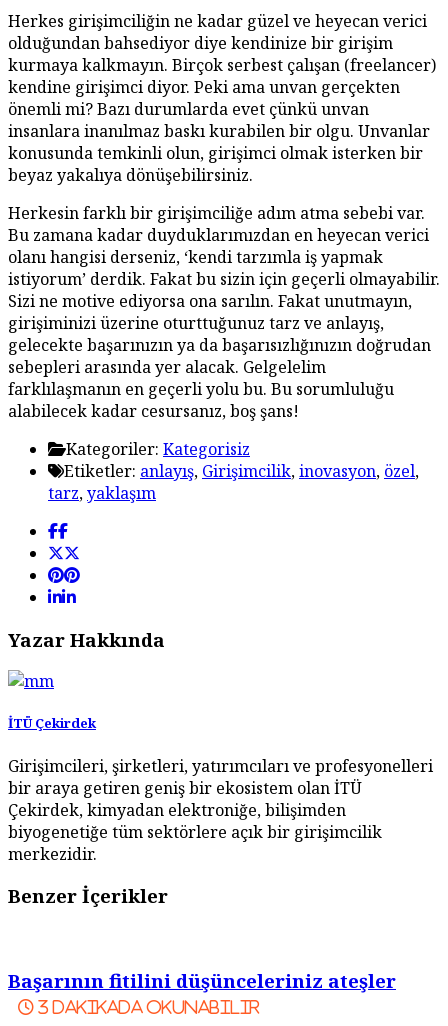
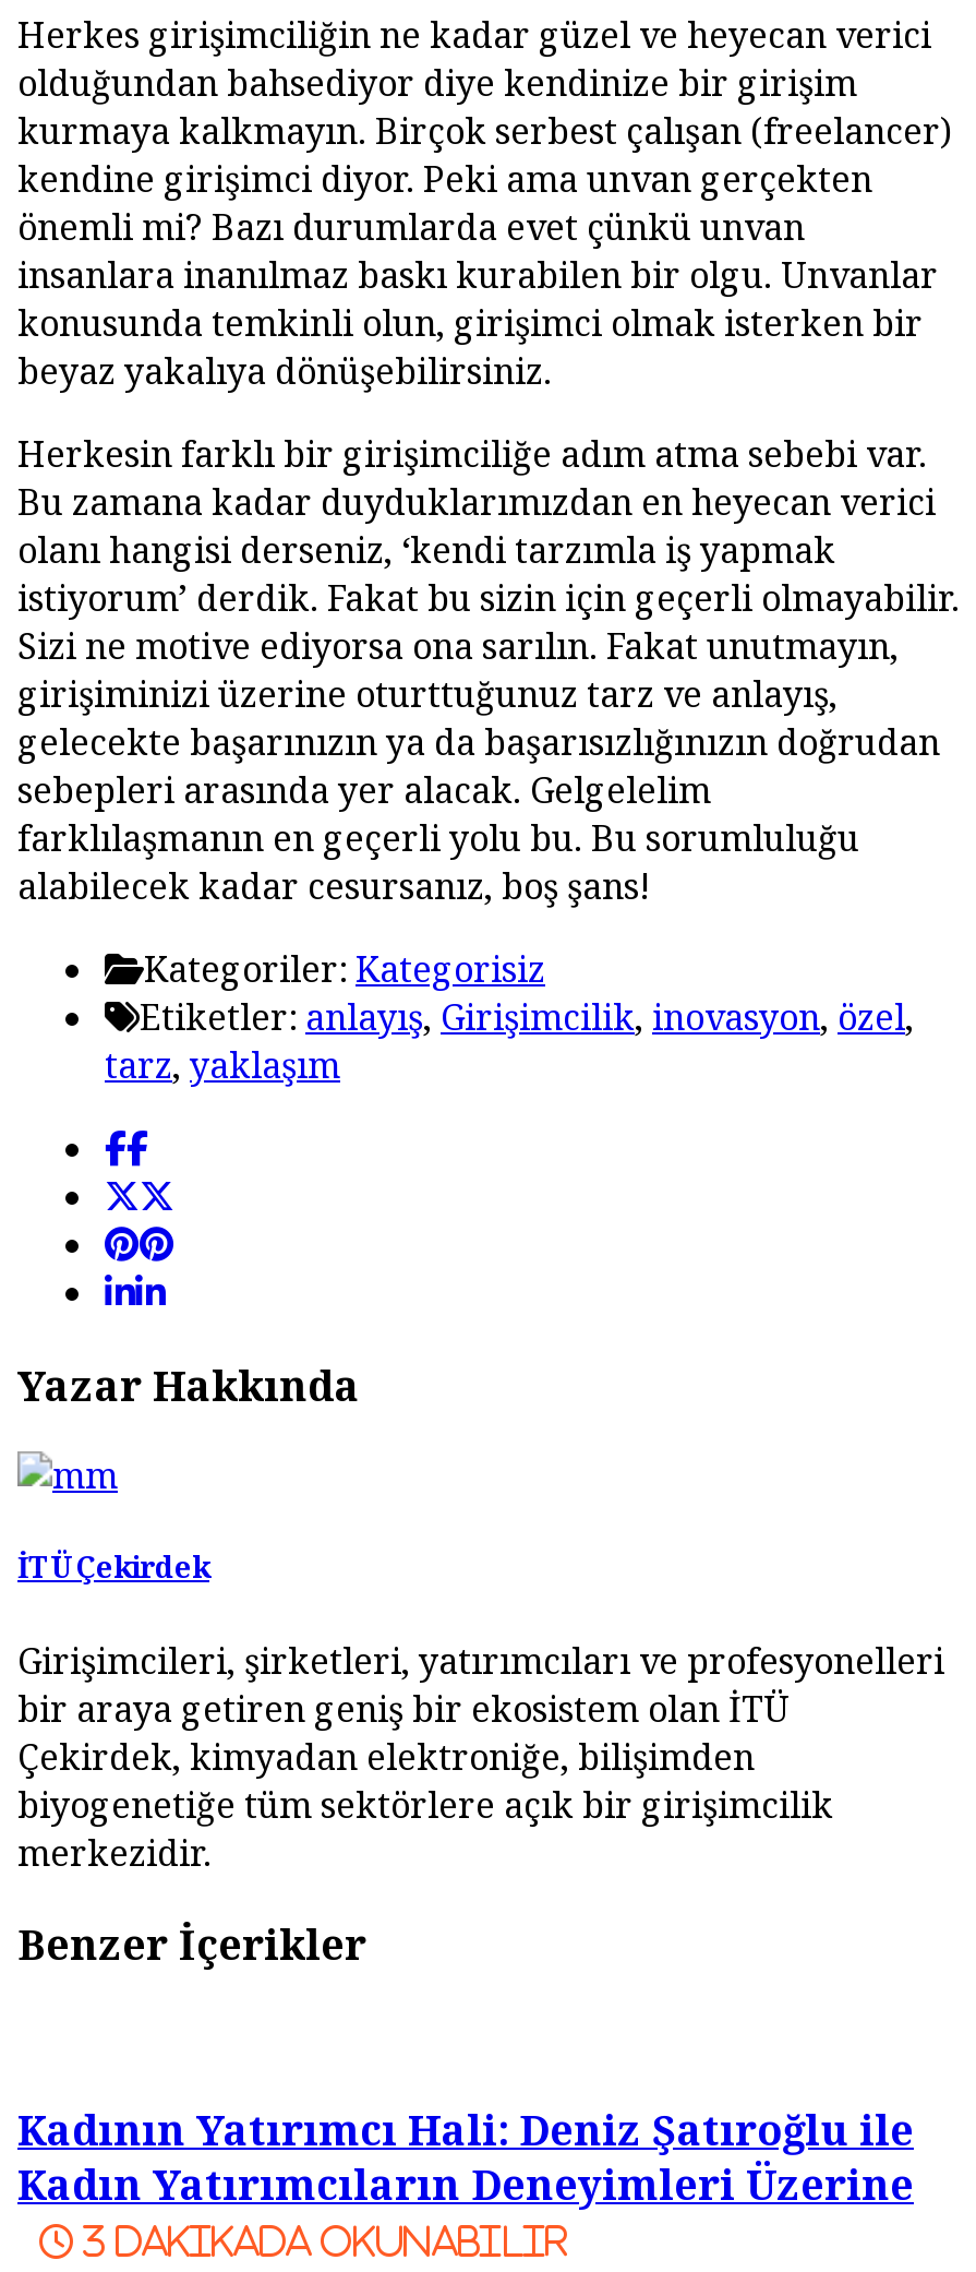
[8,968,396,993] Başarının fitilini düşünceleriniz ateşler -> [17,2101,914,2210] Kadının Yatırımcı Hali: Deniz Şatıroğlu ile | Kadın Yatırımcıların Deneyimleri Üzerine

